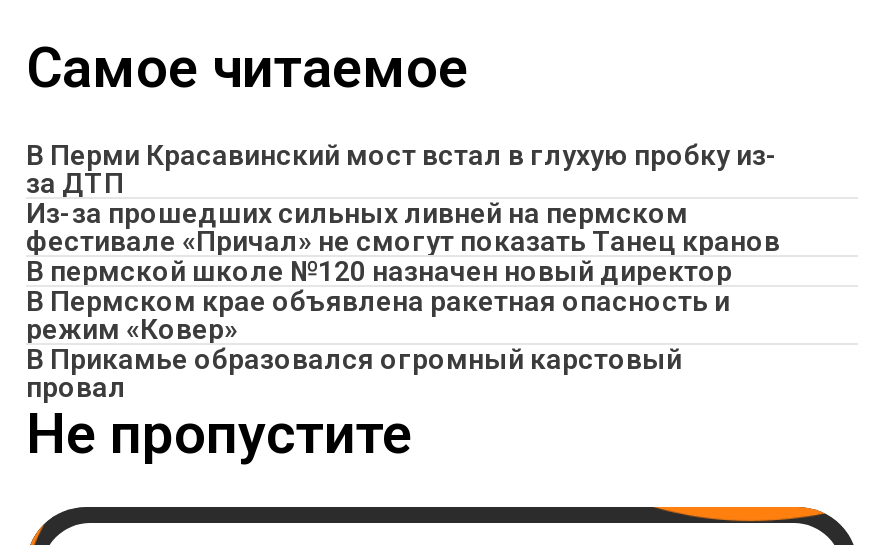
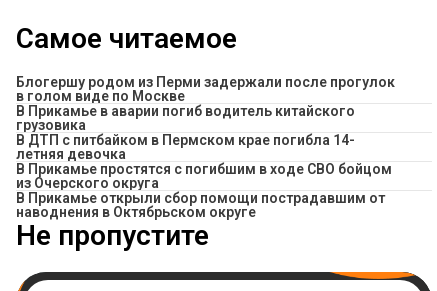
[26,140,780,404] В Перми Красавинский мост встал в глухую пробку из- | за ДТП | Из-за прошедших сильных ливней на пермском | фестивале «Причал» не смогут показать Танец кранов | В пермской школе №120 назначен новый директор | В Пермском крае объявлена ракетная опасность и | режим «Ковер» | В Прикамье образовался огромный карстовый | провал -> [16,74,395,220] Блогершу родом из Перми задержали после прогулок | в голом виде по Москве | В Прикамье в аварии погиб водитель китайского | грузовика | В ДТП с питбайком в Пермском крае погибла 14- | летняя девочка | В Прикамье простятся с погибшим в ходе СВО бойцом | из Очерского округа | В Прикамье открыли сбор помощи пострадавшим от | наводнения в Октябрьском округе

